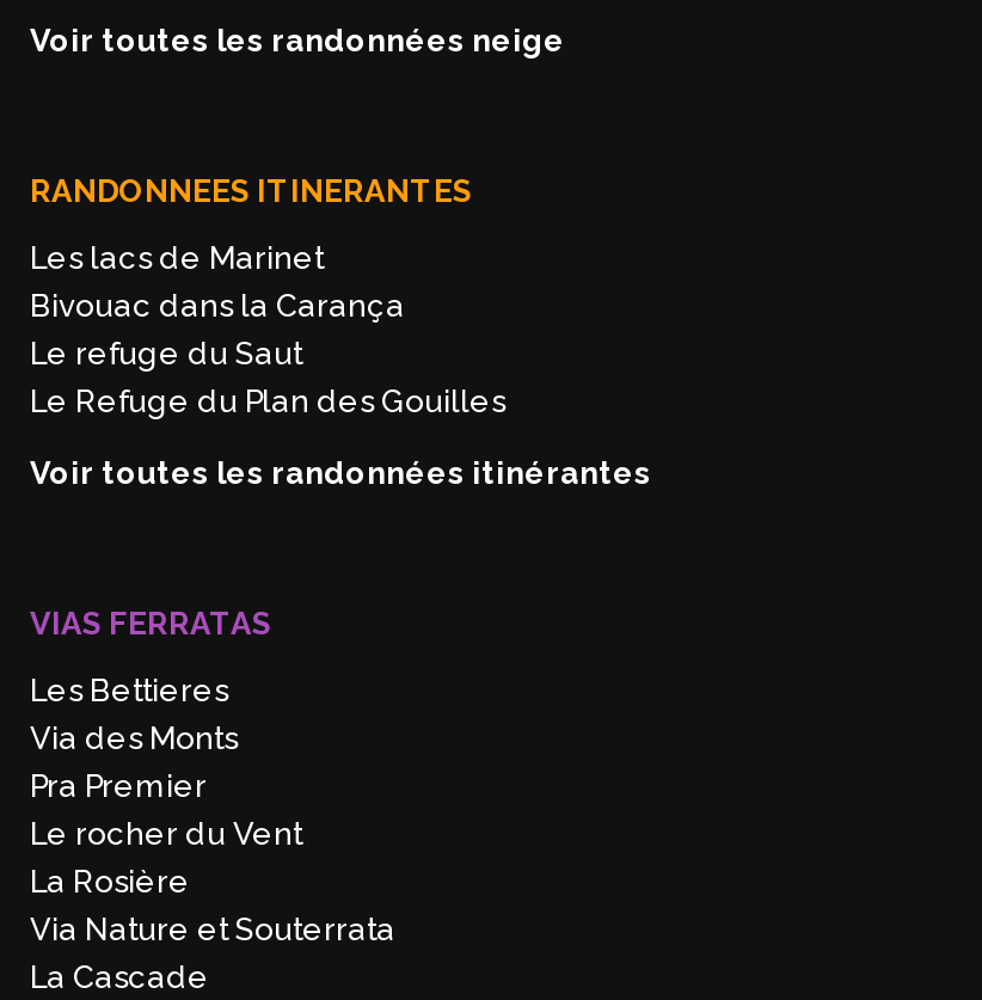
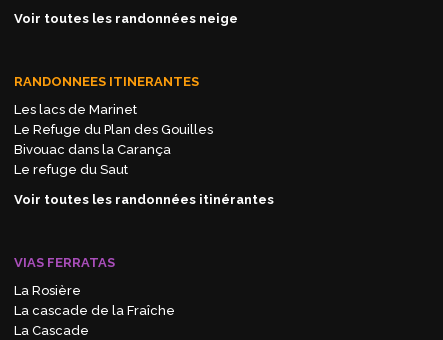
moved [30,287,405,371] -> [14,142,171,177]: Bivouac dans la Carança | Le refuge du Saut
moved [30,383,505,418] -> [14,122,213,137]: Le Refuge du Plan des Gouilles
[30,672,302,851] Les Bettieres | Via des Monts | Pra Premier | Le rocher du Vent -> none
[30,911,395,946] Via Nature et Souterrata -> [14,303,175,318] La cascade de la Fraîche

